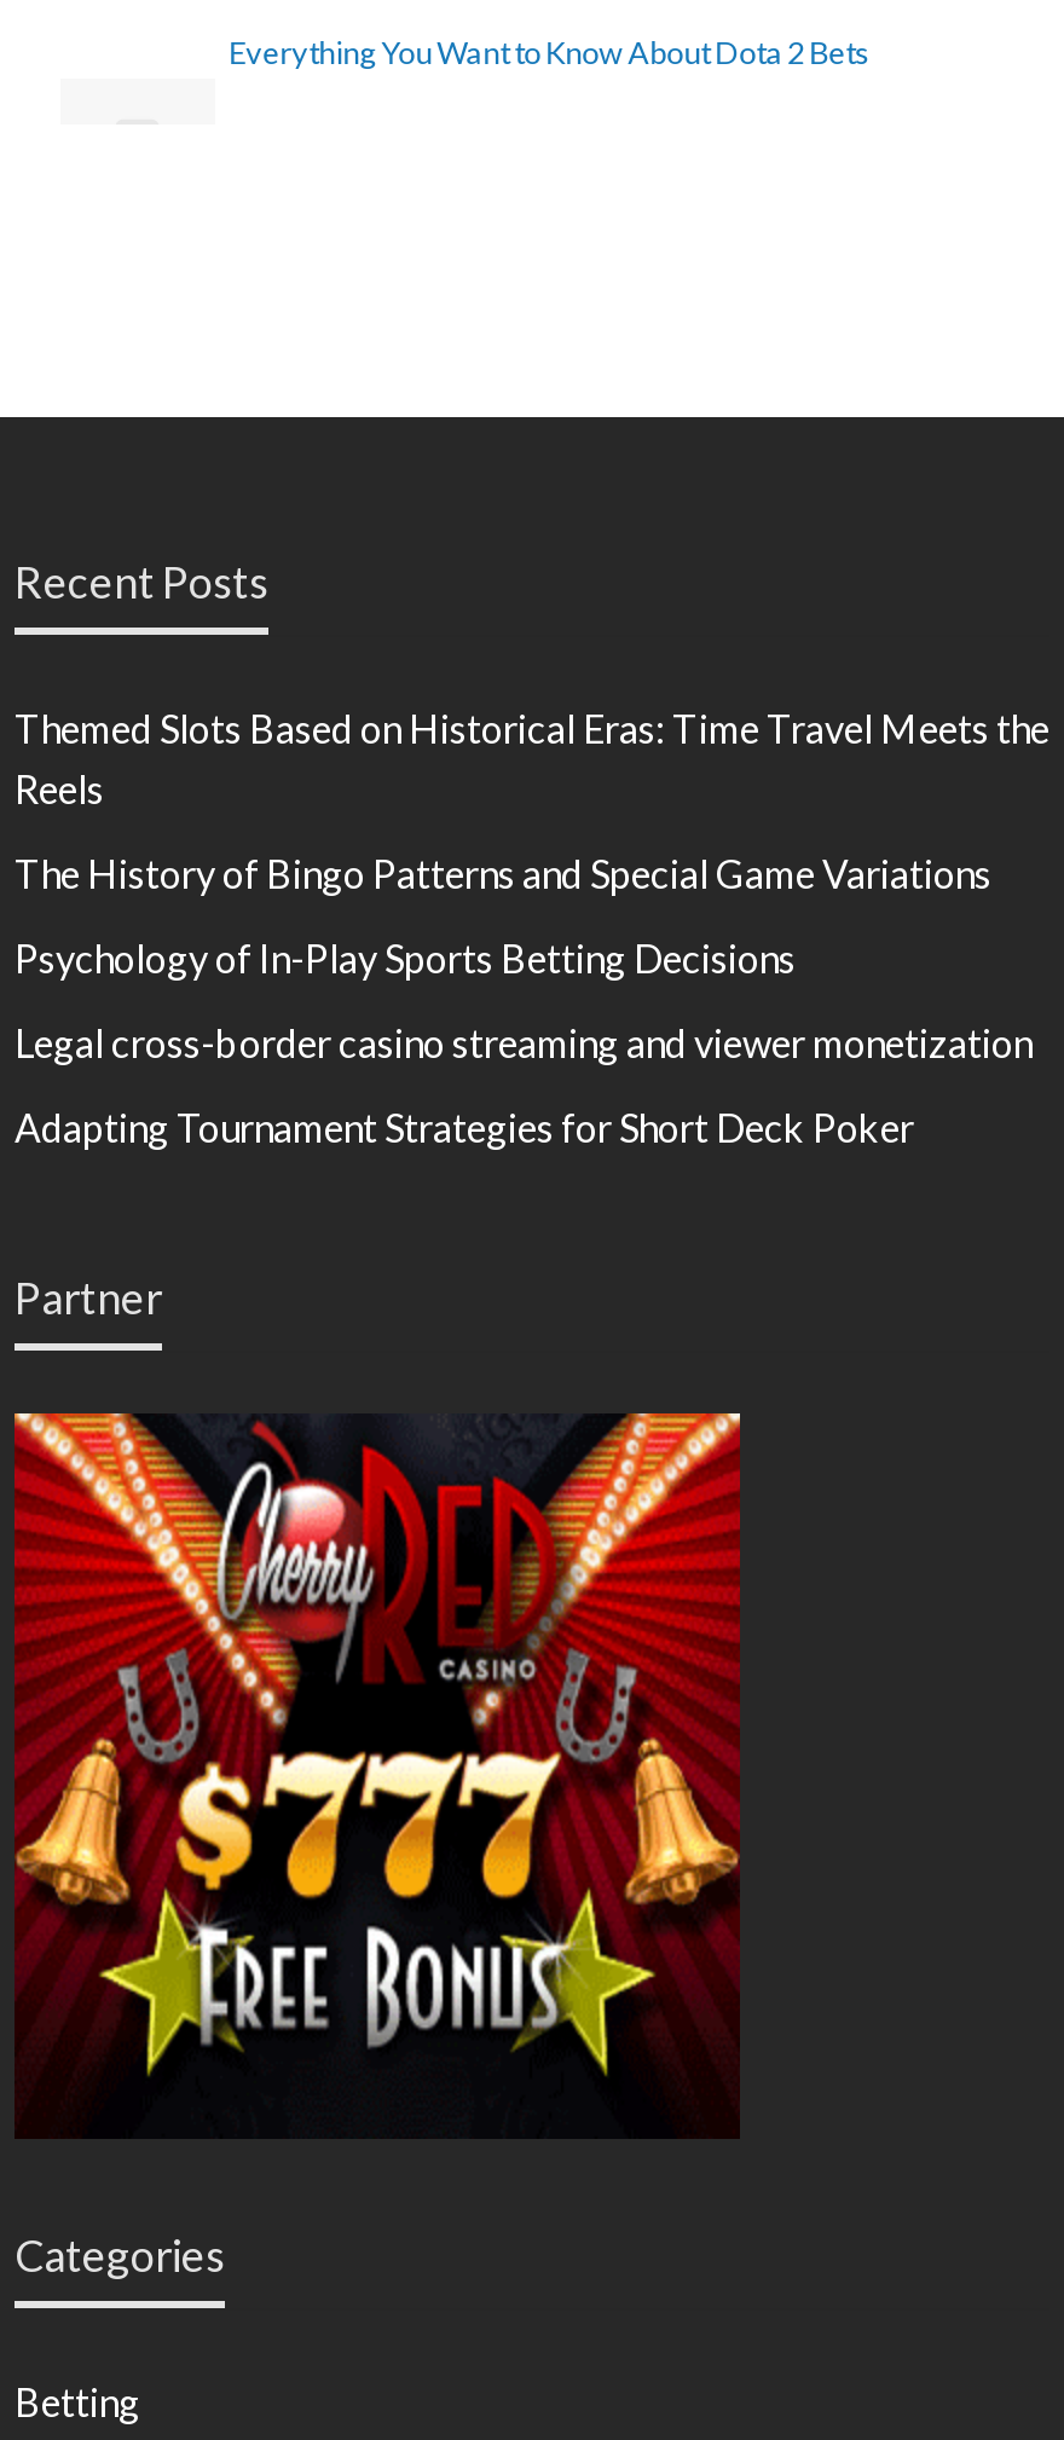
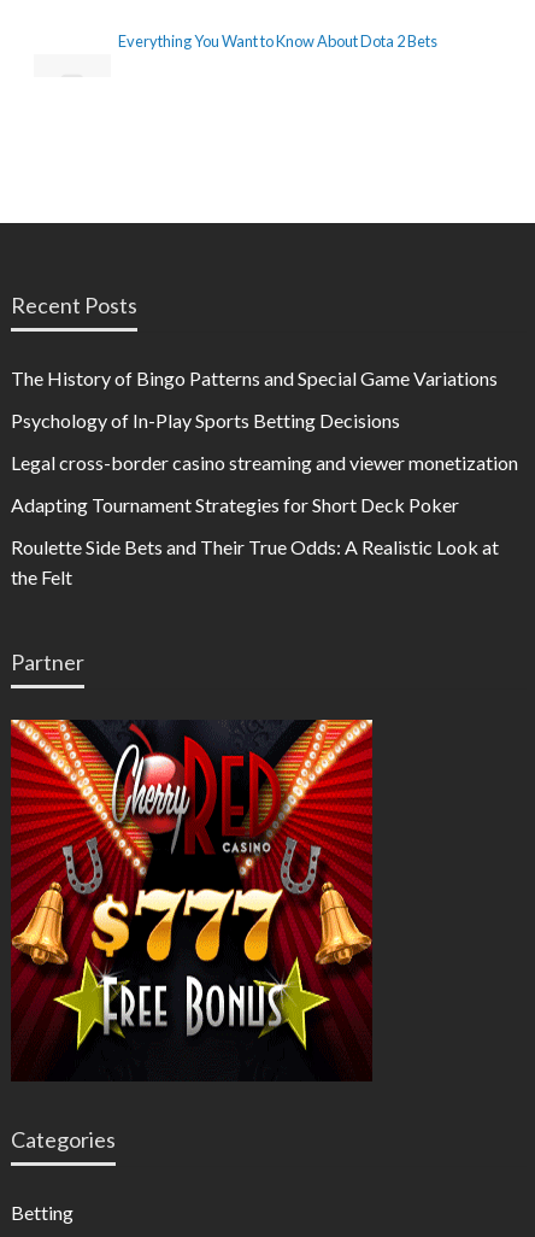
[15,705,1049,811] Themed Slots Based on Historical Eras: Time Travel Meets the | Reels -> none
moved [15,850,1033,1150] -> [11,366,518,516]: The History of Bingo Patterns and Special Game Variations | Psychology of In-Play Sports Betting Decisions | Legal cross-border casino streaming and viewer monetization | Adapting Tournament Strategies for Short Deck Poker
none -> [11,535,499,588] Roulette Side Bets and Their True Odds: A Realistic Look at | the Felt

